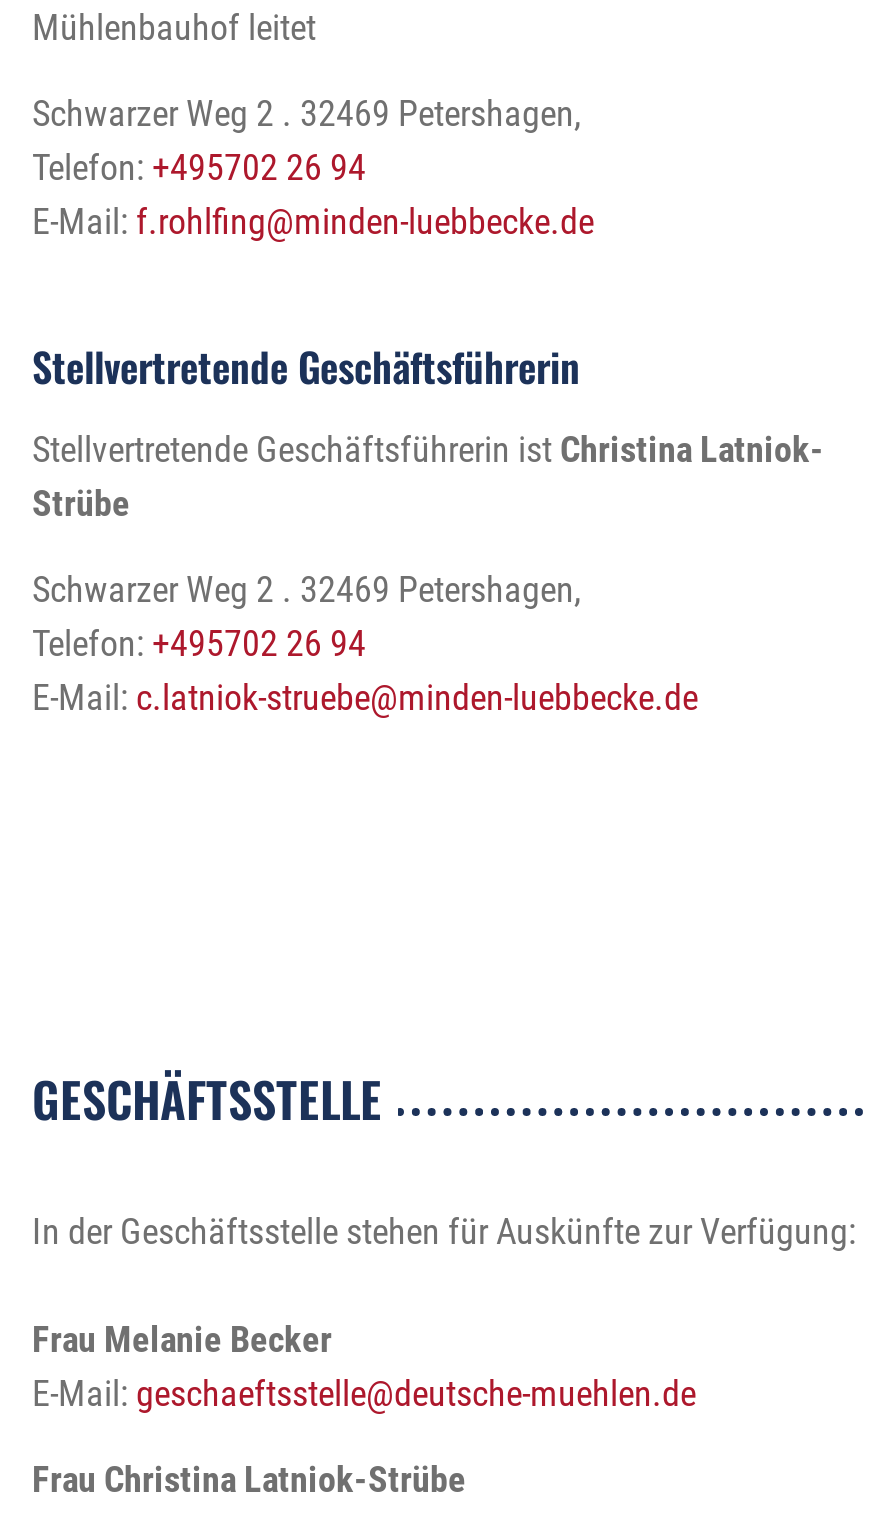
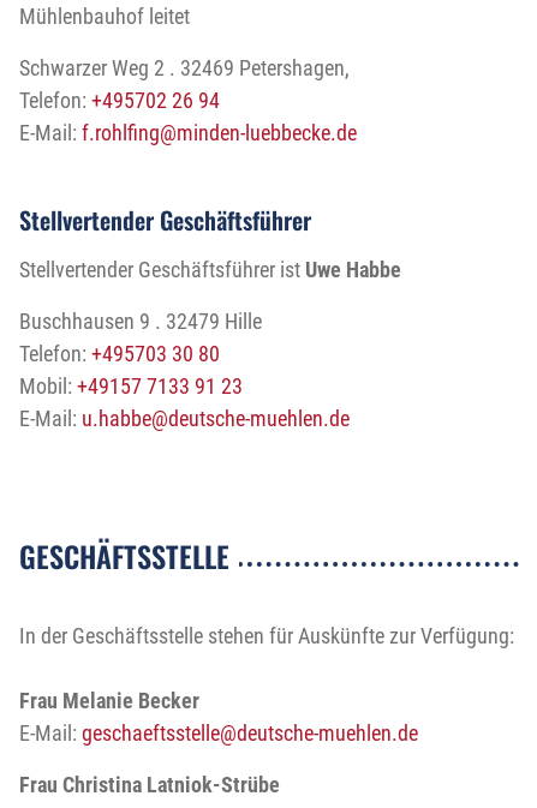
[32,336,580,396] Stellvertretende Geschäftsführerin -> [19,202,311,238] Stellvertender Geschäftsführer
[32,428,824,524] Stellvertretende Geschäftsführerin ist Christina Latniok- | Strübe -> [19,257,401,282] Stellvertender Geschäftsführer ist Uwe Habbe
[32,568,698,718] Schwarzer Weg 2 . 32469 Petershagen, | Telefon: +495702 26 94 | E-Mail: c.latniok-struebe@minden-luebbecke.de -> [19,308,350,431] Buschhausen 9 . 32479 Hille | Telefon: +495703 30 80 | Mobil: +49157 7133 91 23 | E-Mail: u.habbe@deutsche-muehlen.de

